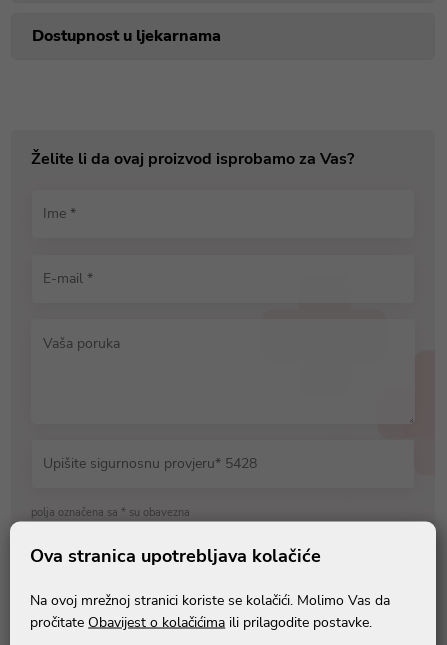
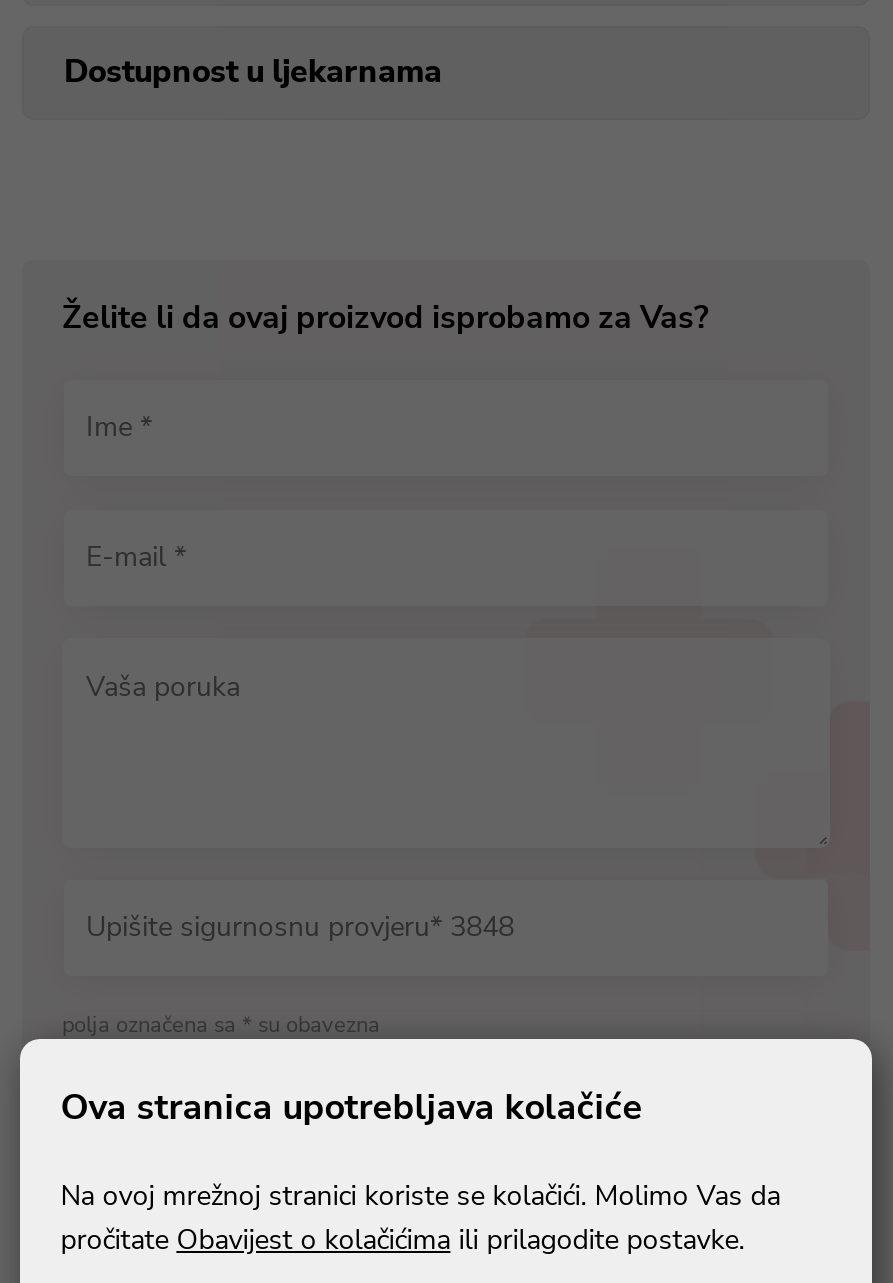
[43,454,257,473] Upišite sigurnosnu provjeru* 5428 -> [86,908,514,946] Upišite sigurnosnu provjeru* 3848

